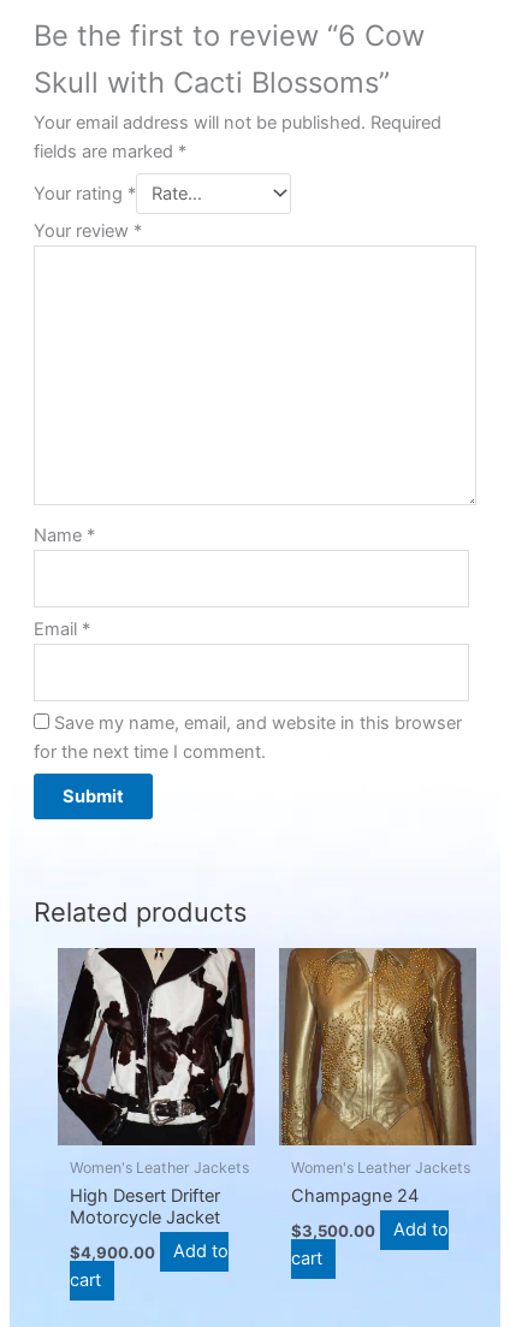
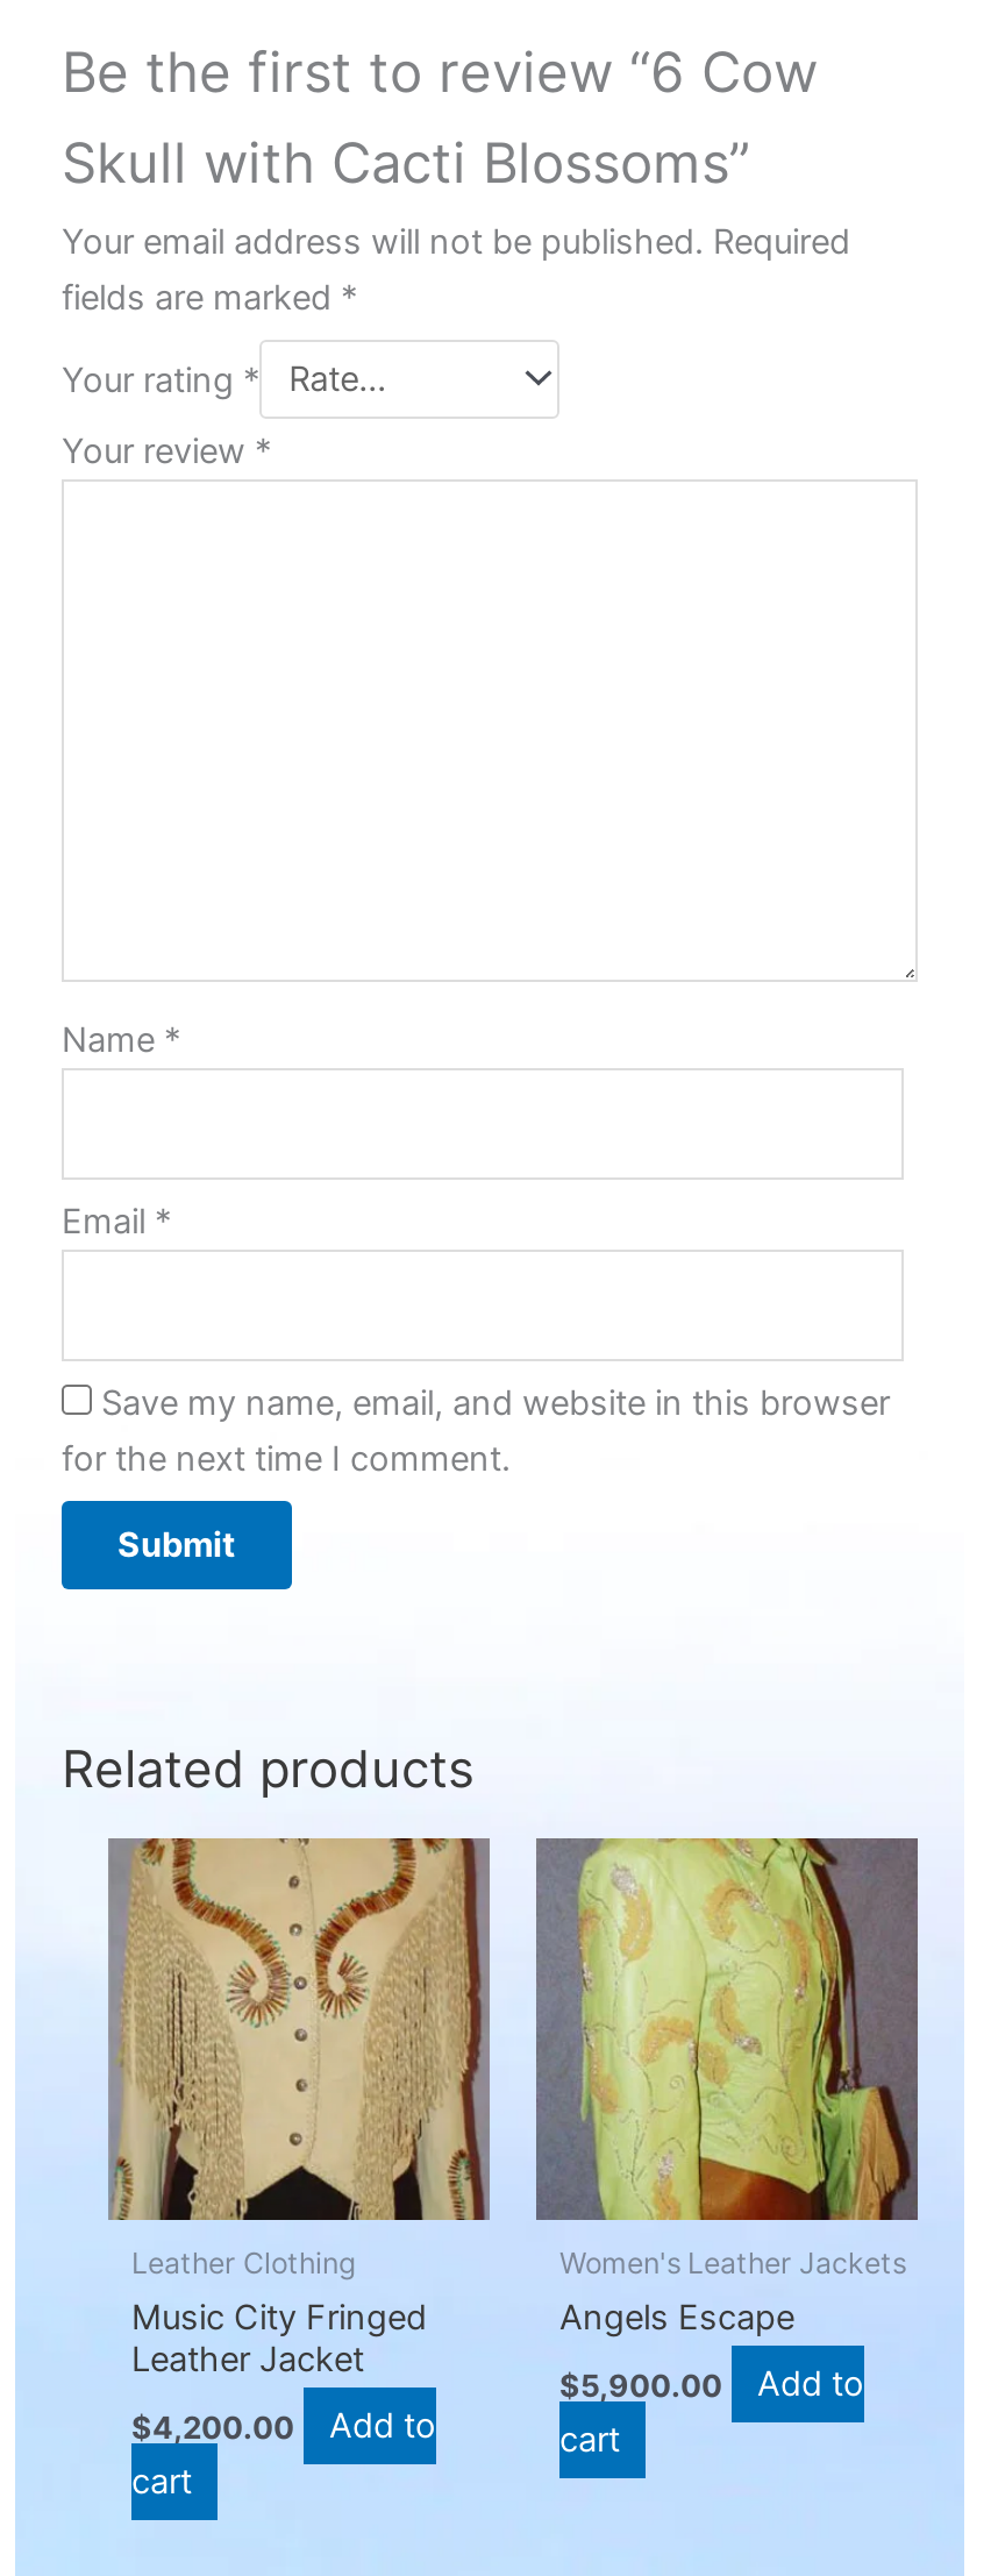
[58,947,254,1229] [image] | Women's Leather Jackets | High Desert Drifter | Motorcycle Jacket -> [110,1836,490,2381] [image] | Leather Clothing | Music City Fringed | Leather Jacket
[281,947,476,1207] [image] | Champagne 24 -> [543,1836,915,2340] [image] | Angels Escape
[291,1220,449,1241] $3,500.00 Add to -> [559,2364,864,2405] $5,900.00 Add to
[70,1241,228,1263] $4,900.00 Add to -> [131,2405,436,2447] $4,200.00 Add to

